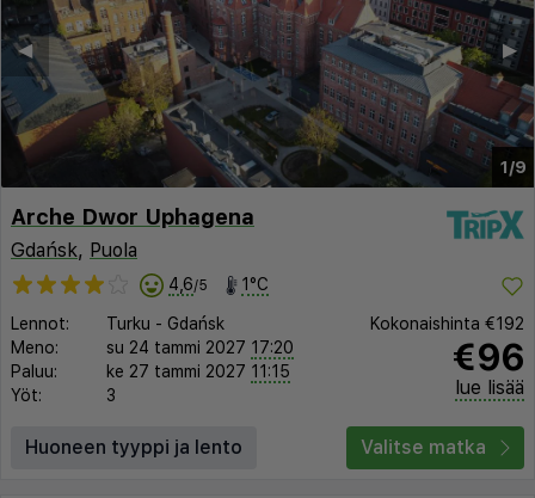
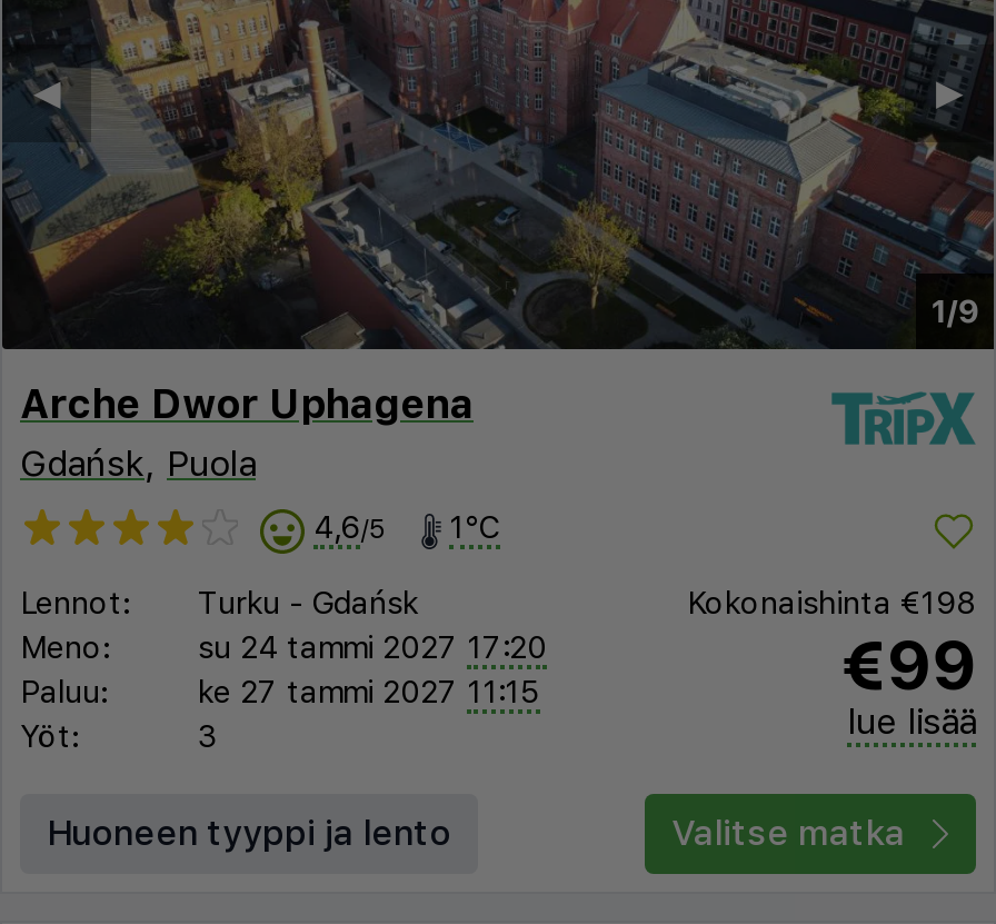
[370,314,524,333] Kokonaishinta €192 -> [687,584,976,620] Kokonaishinta €198
[452,335,524,378] €96 -> [841,624,976,705] €99

